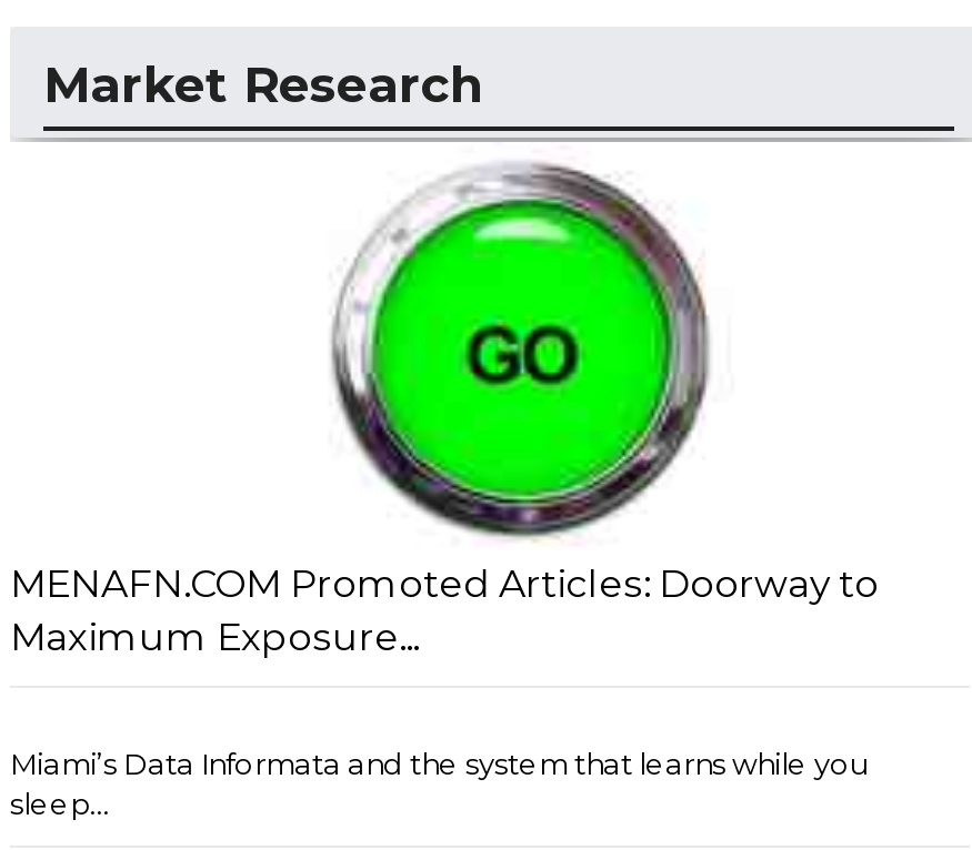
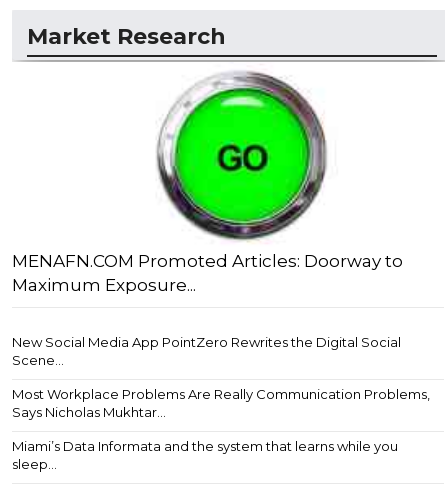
none -> [12,334,430,420] New Social Media App PointZero Rewrites the Digital Social | Scene... | Most Workplace Problems Are Really Communication Problems, | Says Nicholas Mukhtar...

